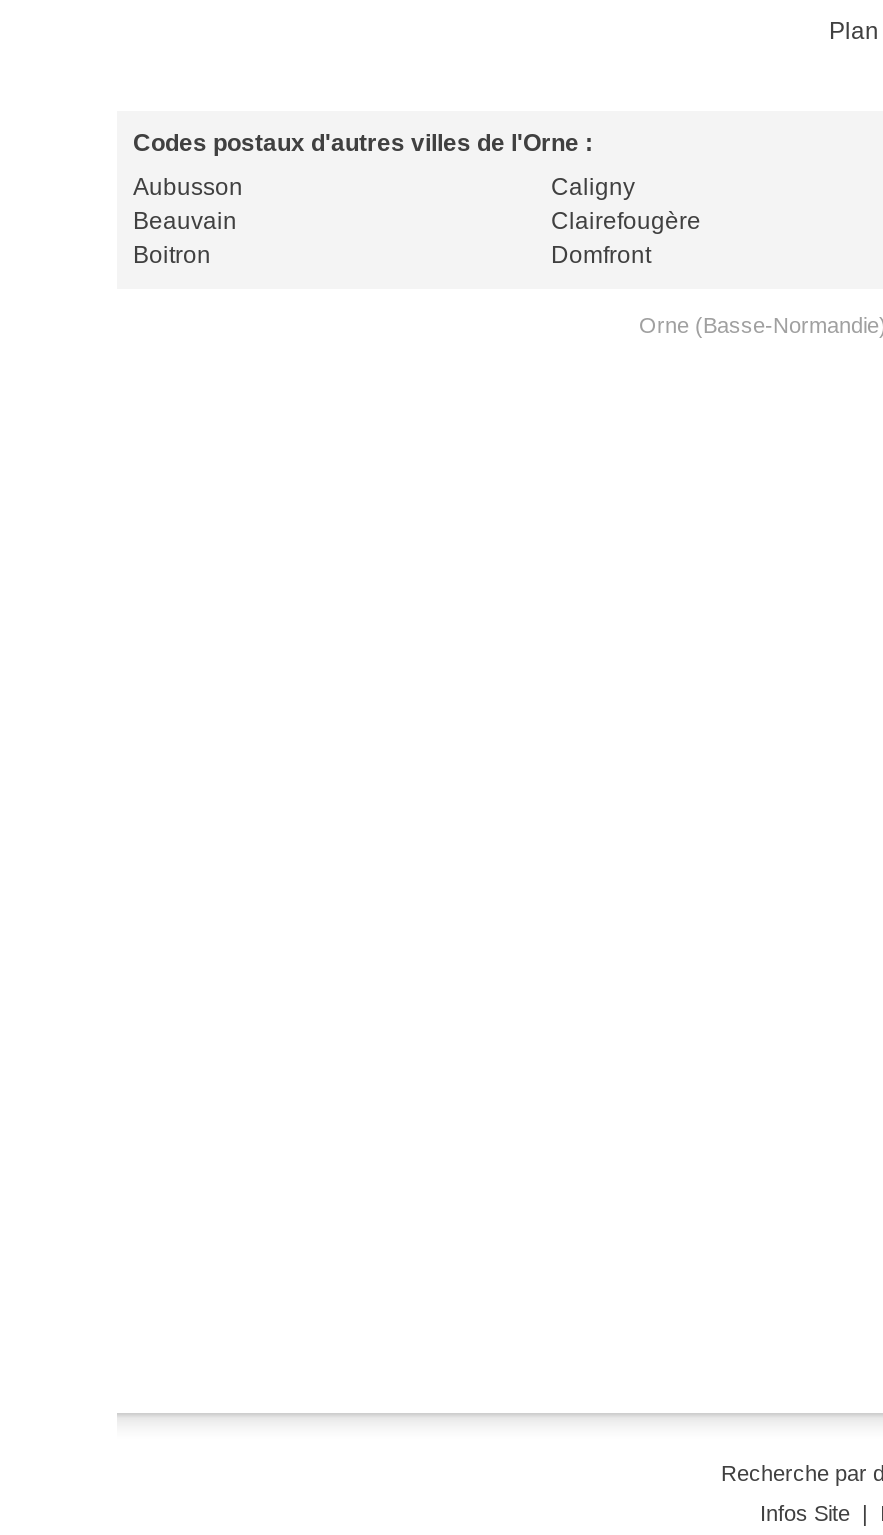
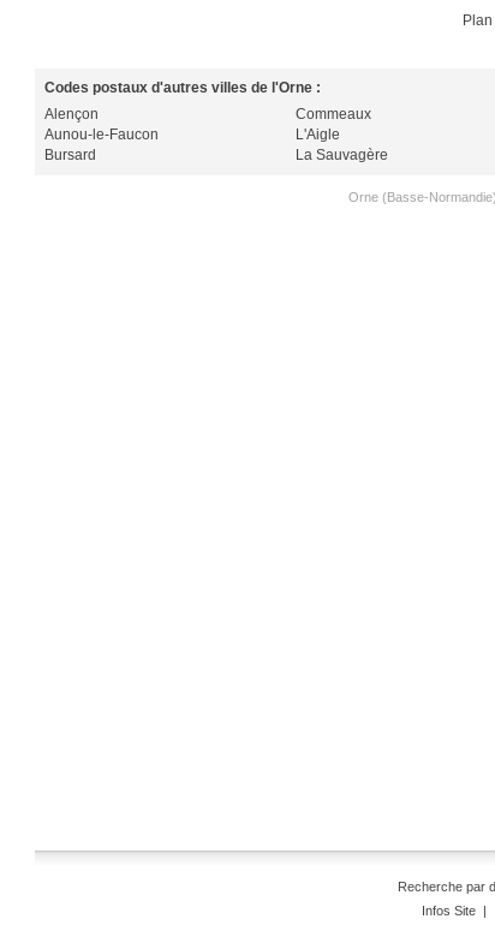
[133,173,243,269] Aubusson | Beauvain | Boitron -> [44,106,159,163] Alençon | Aunou-le-Faucon | Bursard
[551,173,701,269] Caligny | Clairefougère | Domfront -> [296,106,388,163] Commeaux | L'Aigle | La Sauvagère

